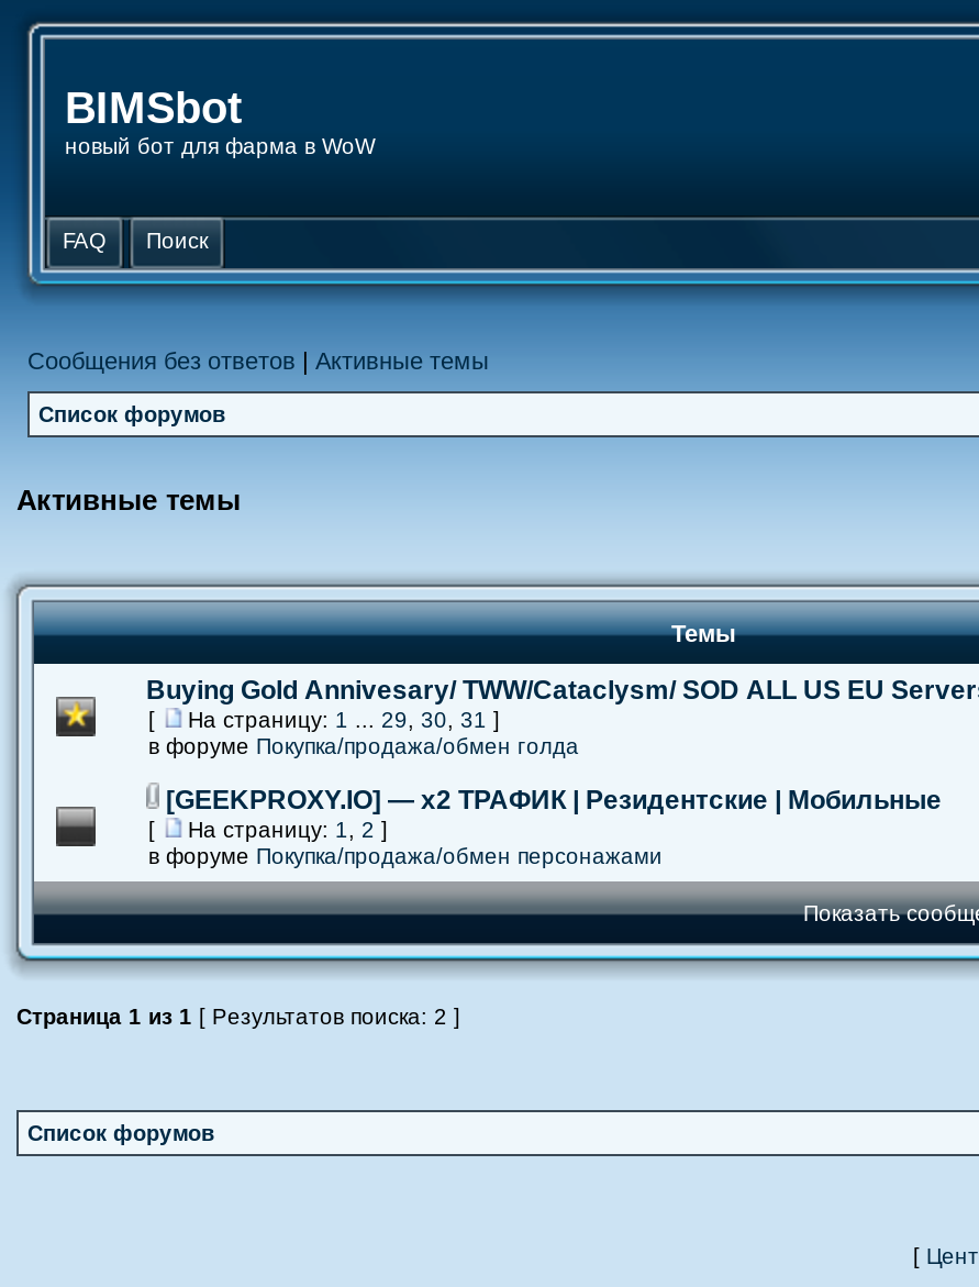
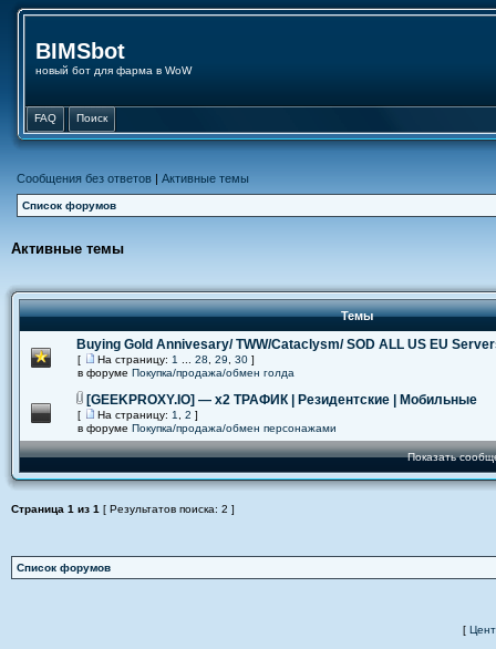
[188,708,500,732] На страницу: 1... 29, 30, 31] -> [97,353,255,365] На страницу: 1... 28, 29, 30]

